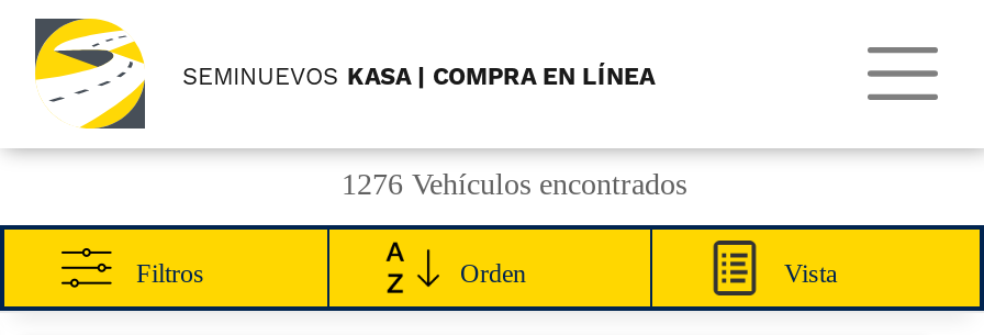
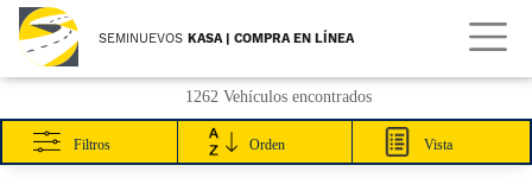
[342,168,686,201] 1276 Vehículos encontrados -> [185,88,371,106] 1262 Vehículos encontrados

